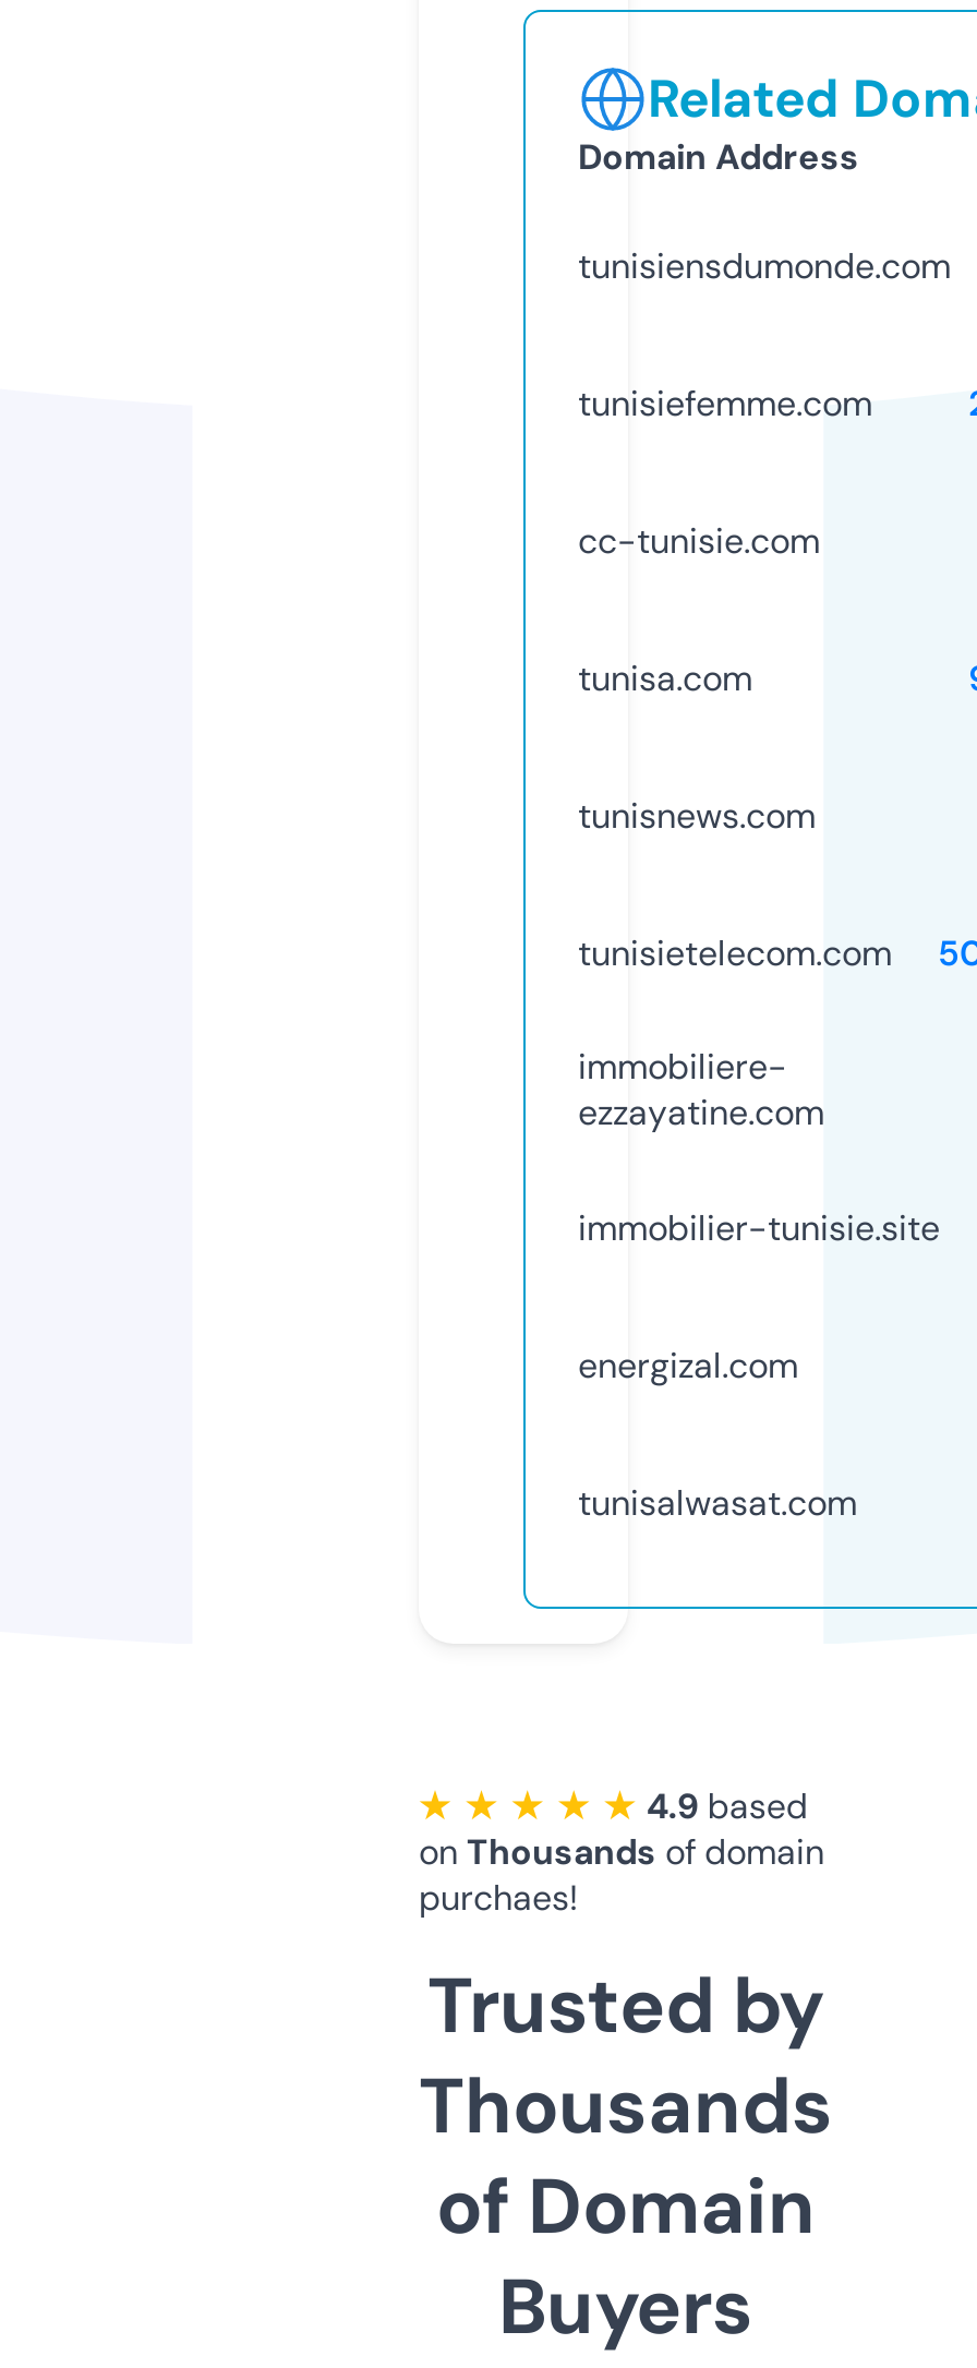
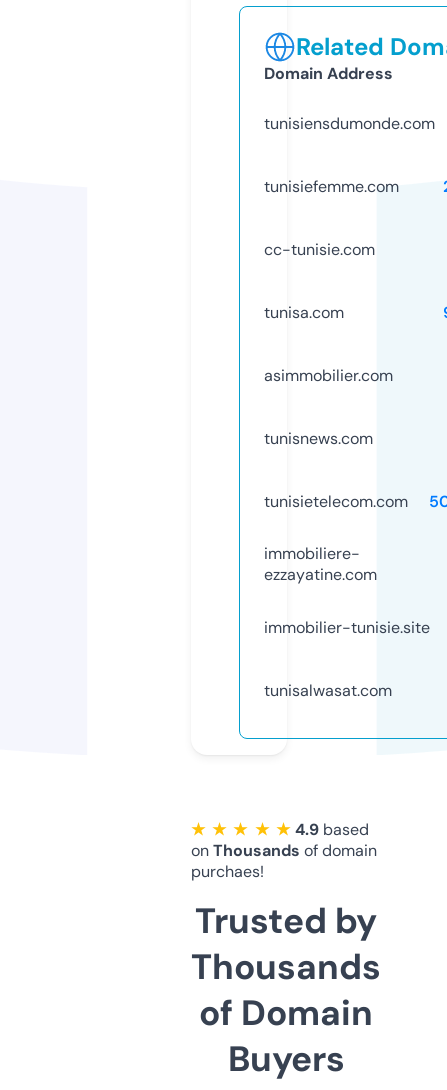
none -> [264,365,393,386] asimmobilier.com
moved [578,793,940,1251] -> [264,428,430,638]: tunisnews.com | tunisietelecom.com | immobiliere- | ezzayatine.com | immobilier-tunisie.site
[578,1342,798,1388] energizal.com -> none

